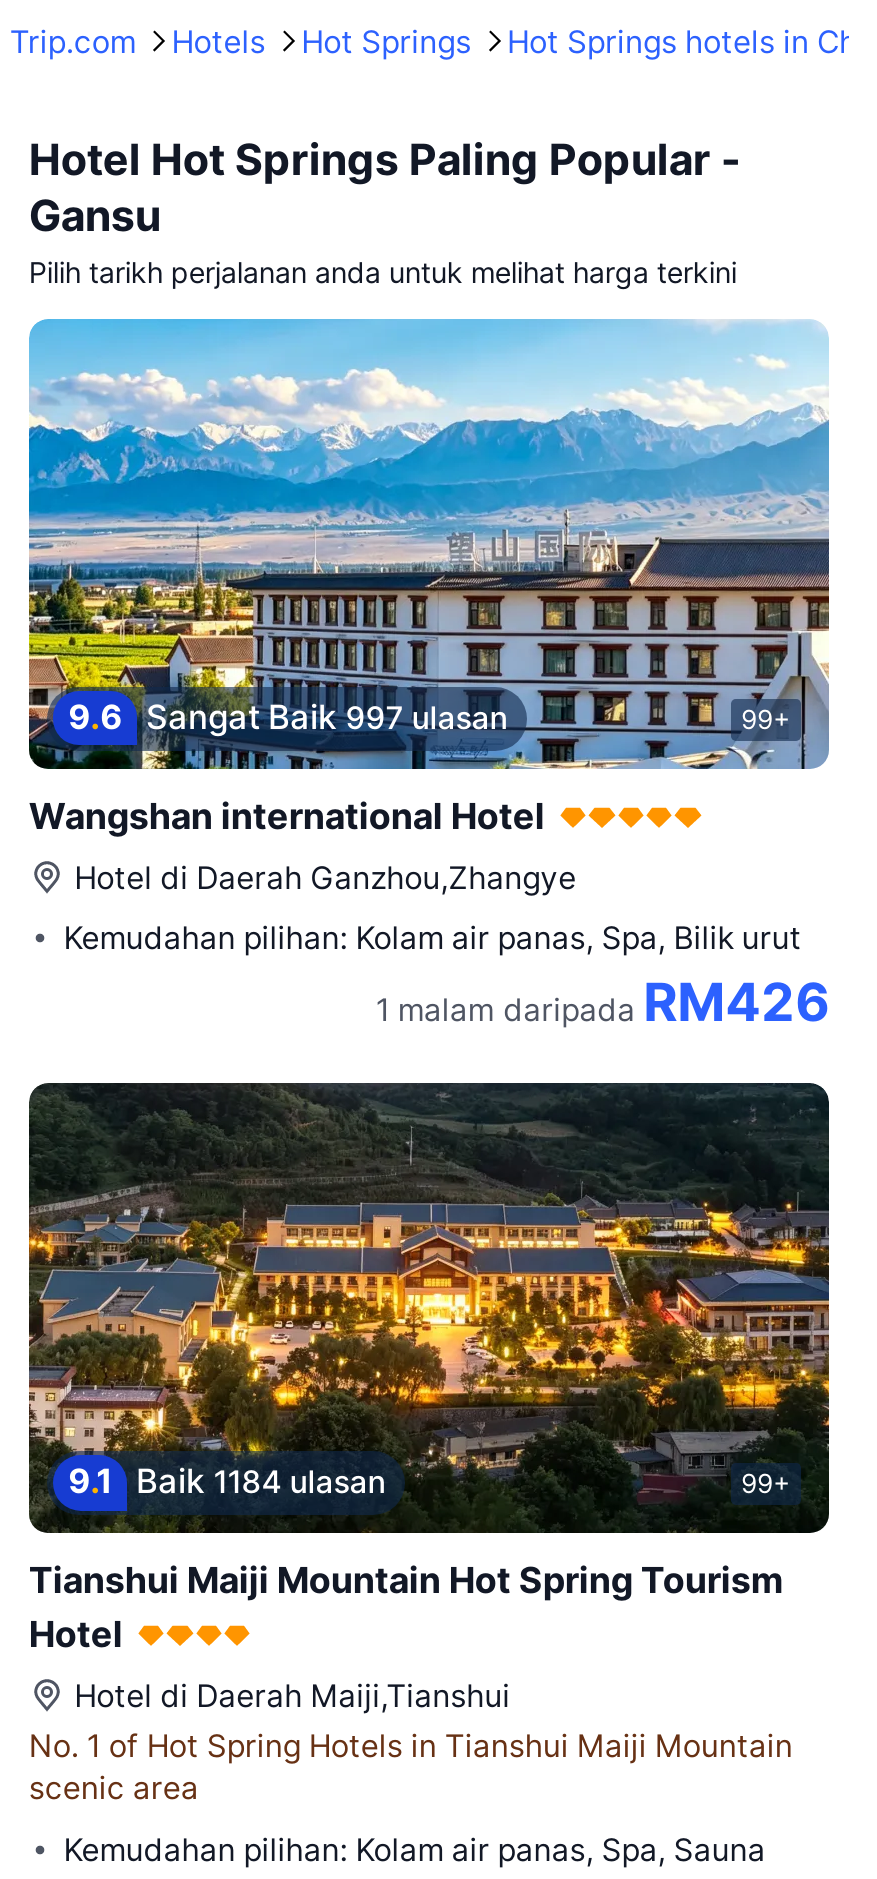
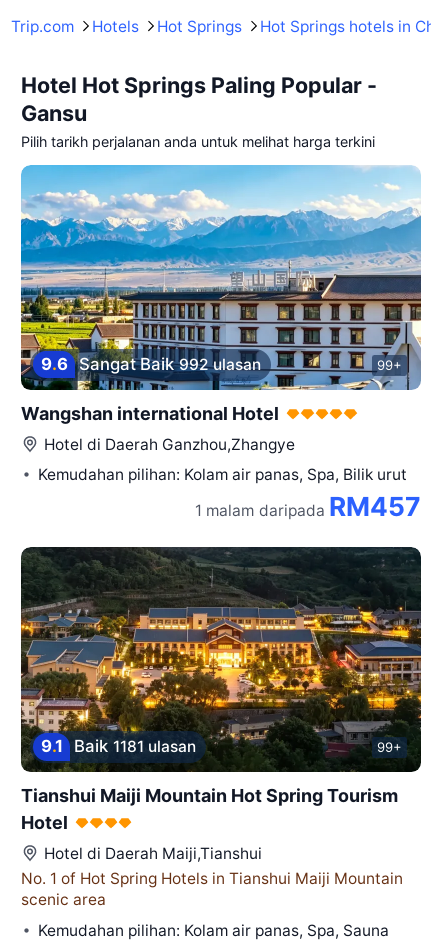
[68,697,507,737] 9.6 Sangat Baik 997 ulasan -> [41,354,261,374] 9.6 Sangat Baik 992 ulasan
[376,972,829,1034] 1 malam daripada RM426 -> [195,491,421,522] 1 malam daripada RM457
[68,1461,385,1501] 9.1 Baik 1184 ulasan -> [41,736,196,756] 9.1 Baik 1181 ulasan

